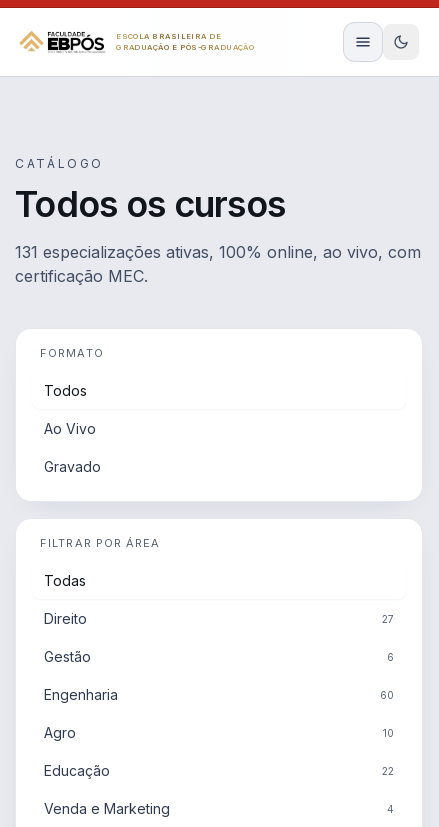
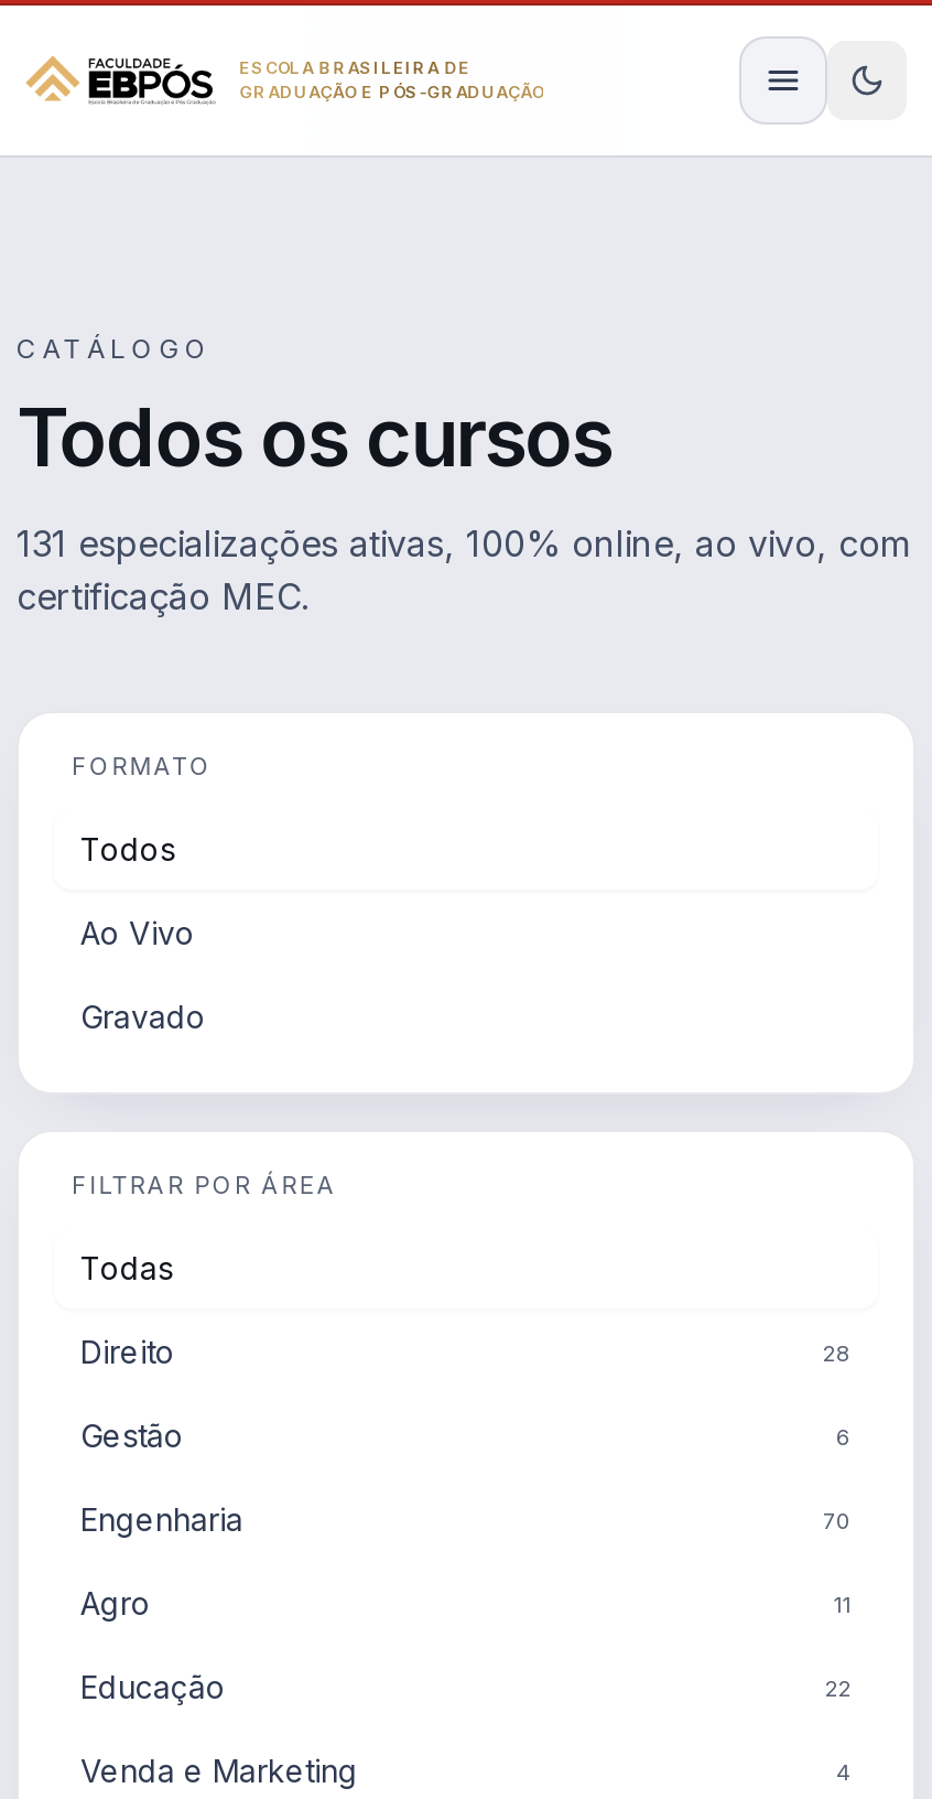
[382,613,394,625] 27 -> [823,1339,852,1366] 28
[380,689,394,701] 60 -> [823,1507,852,1533] 70
[383,727,394,739] 10 -> [834,1591,852,1617] 11

